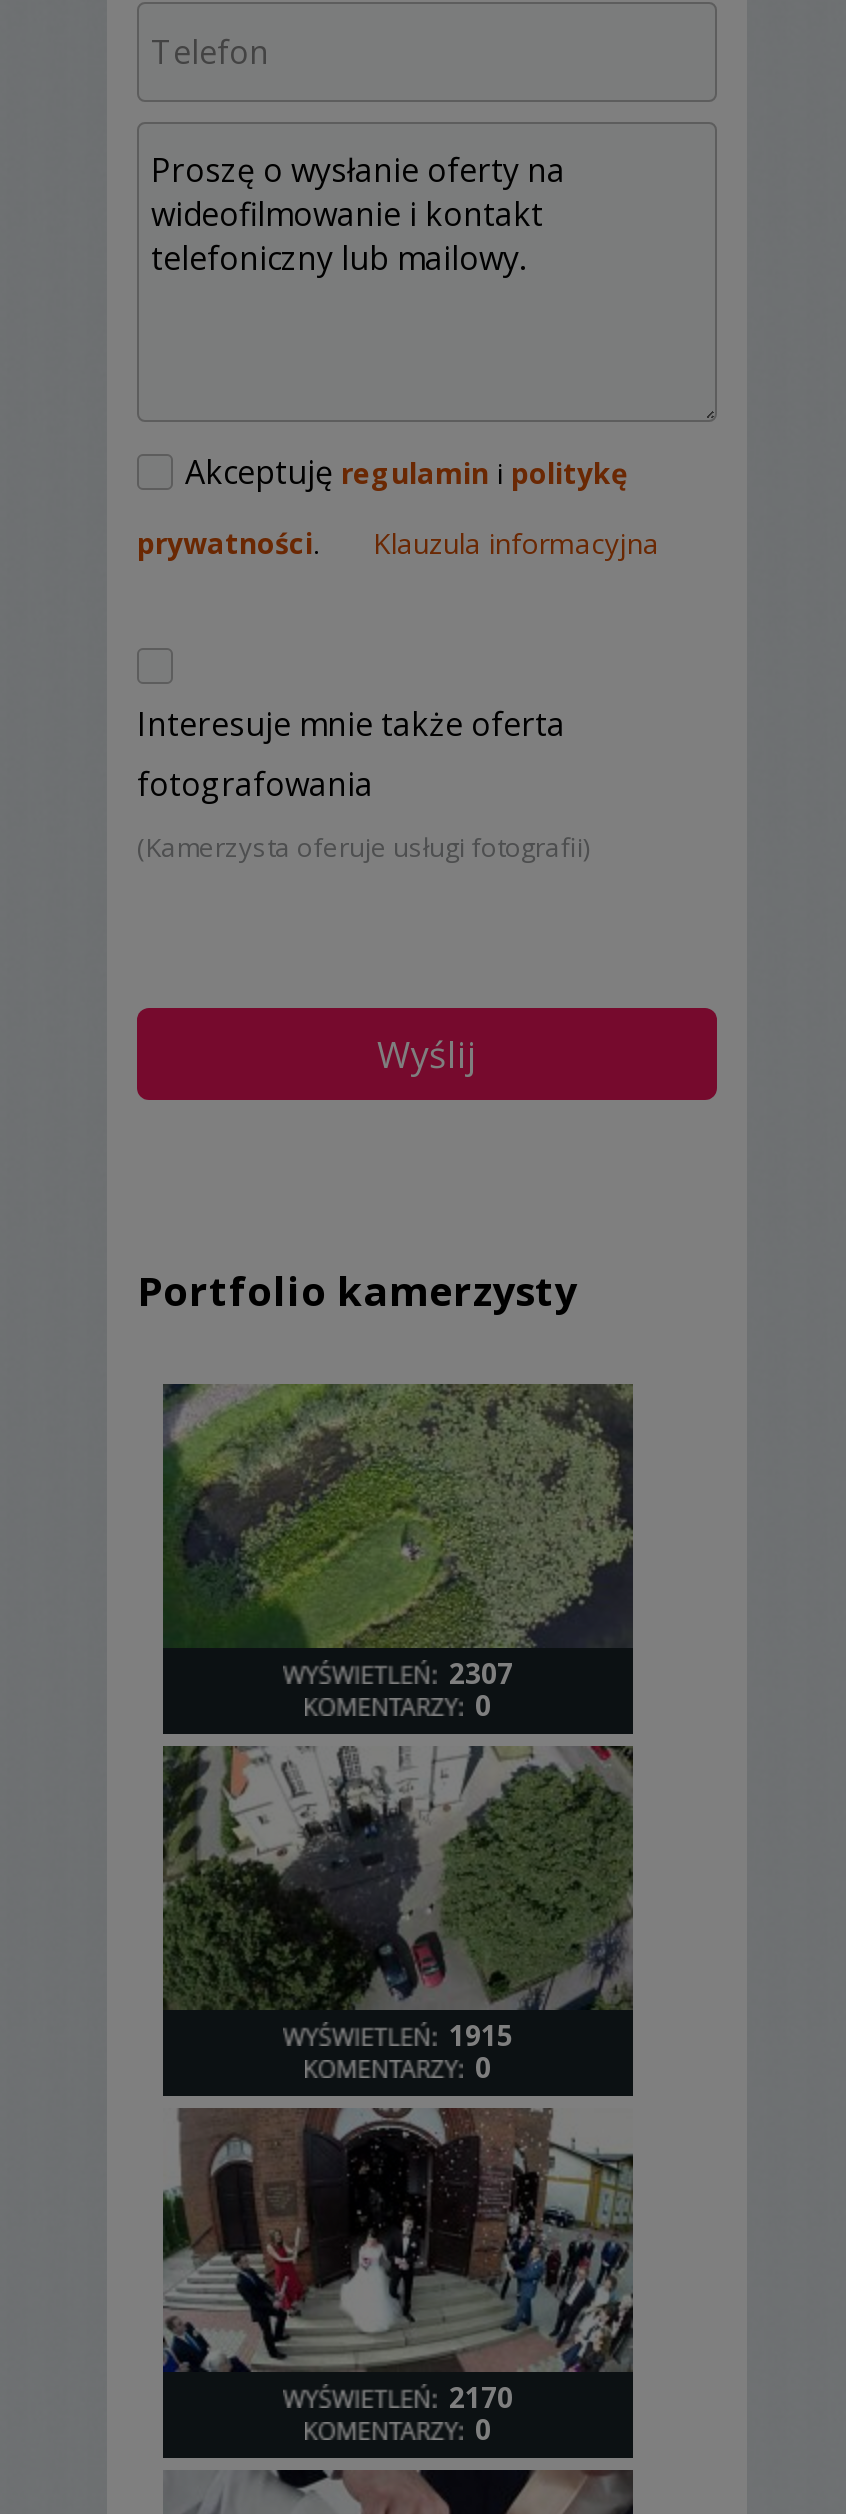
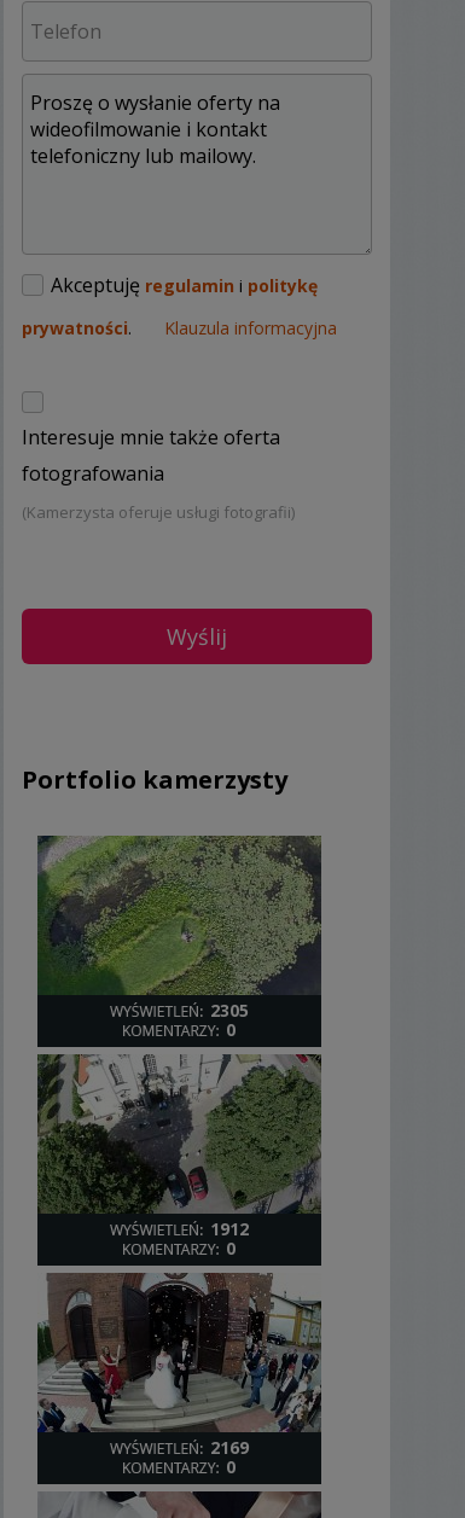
[449,1654,513,1692] 2307 -> [210,999,249,1022] 2305
[449,2016,513,2054] 1915 -> [210,1217,249,1240] 1912
[449,2378,513,2416] 2170 -> [210,1436,249,1459] 2169

